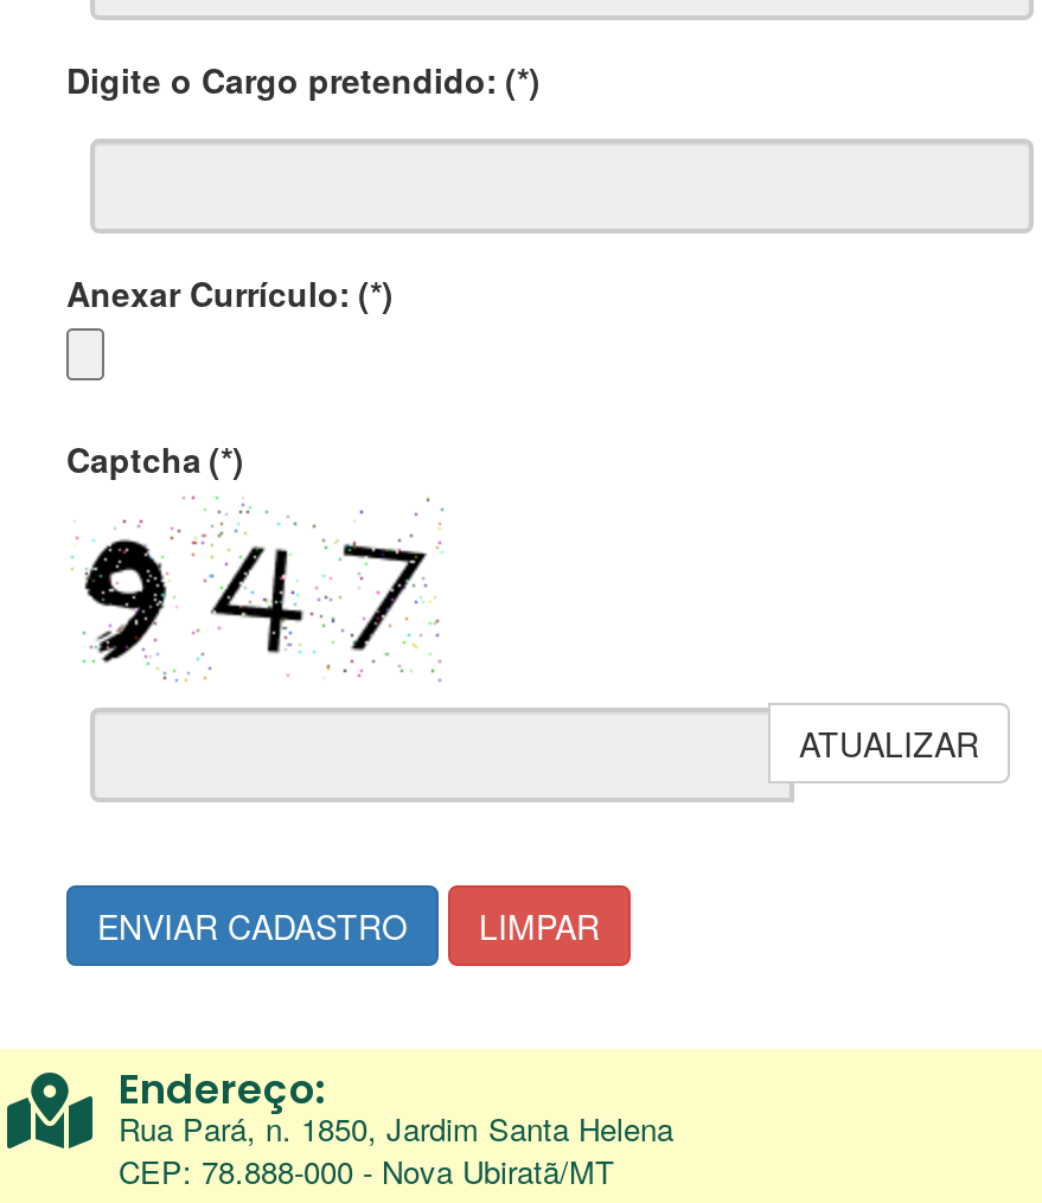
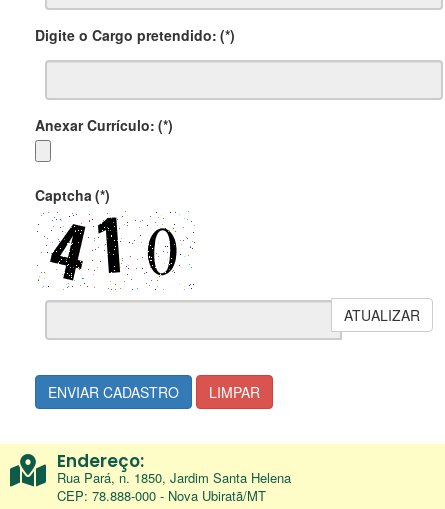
[71,497,443,679] [image] -> [37,211,195,290] [image]

